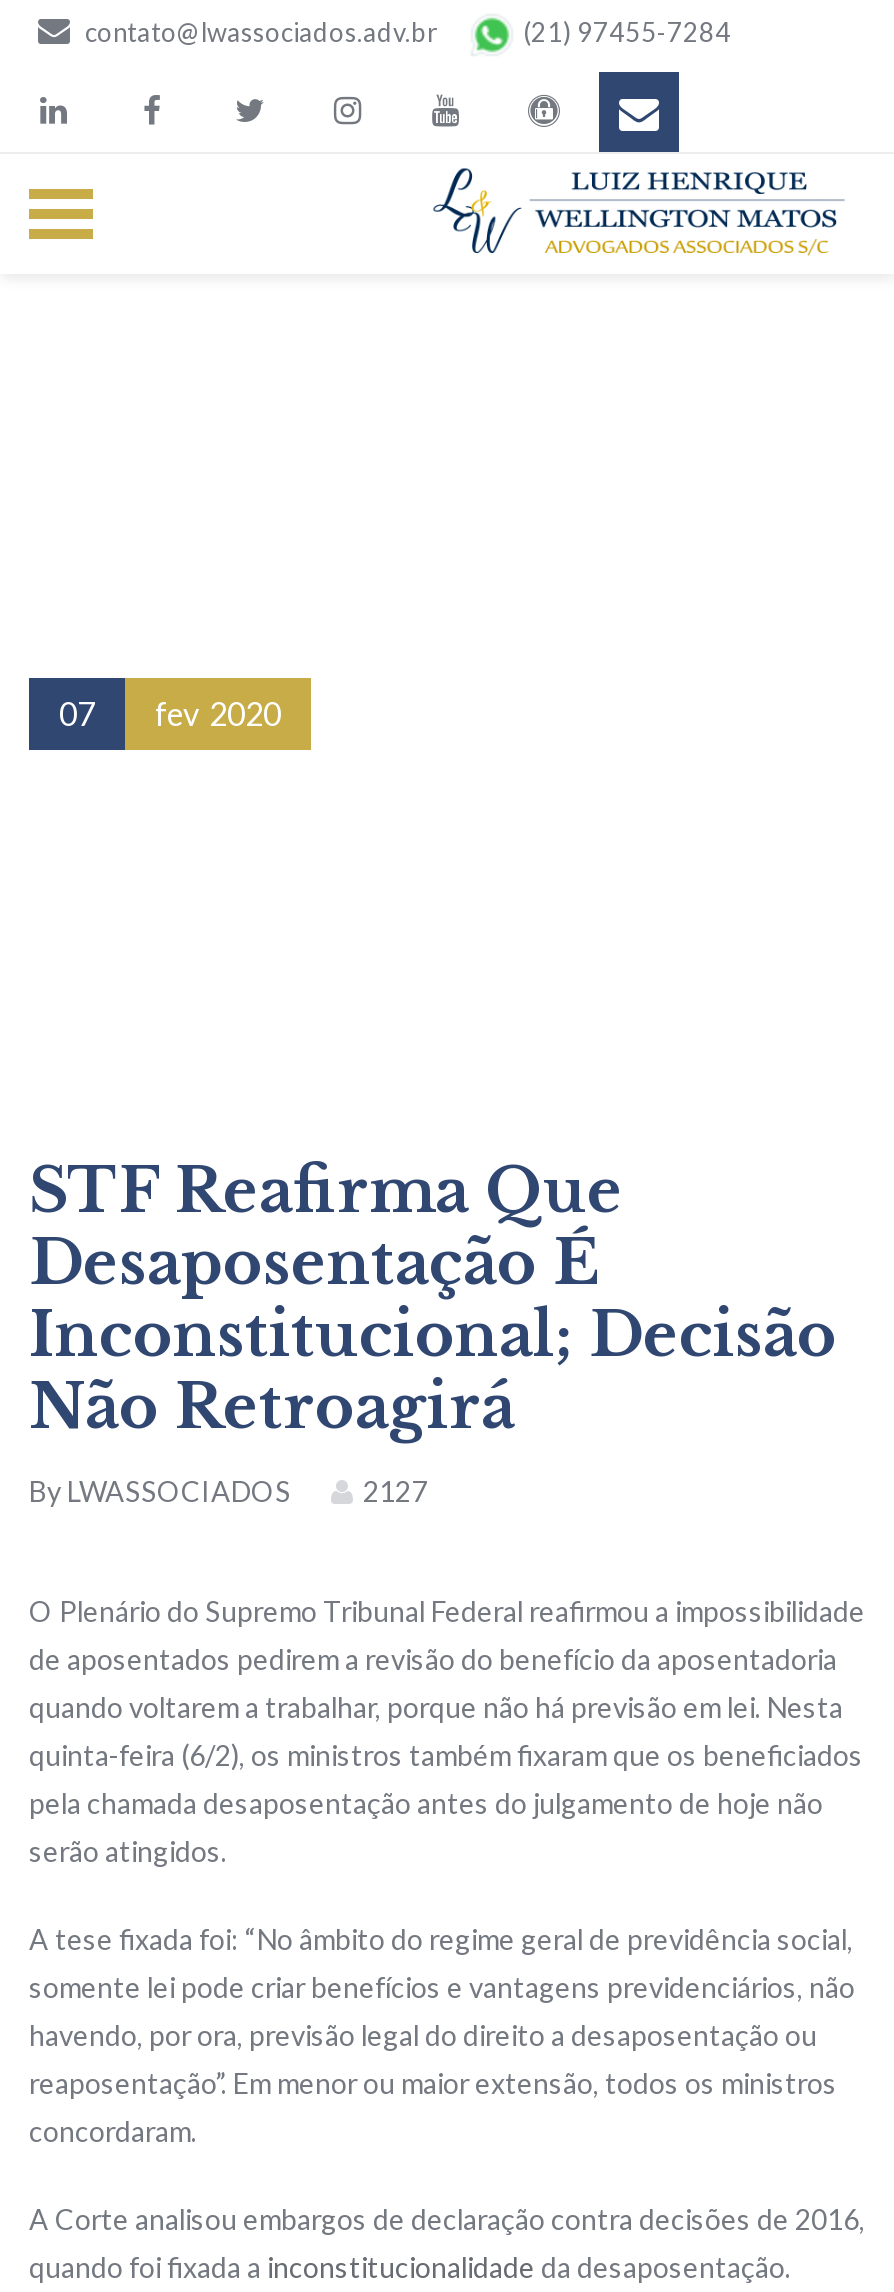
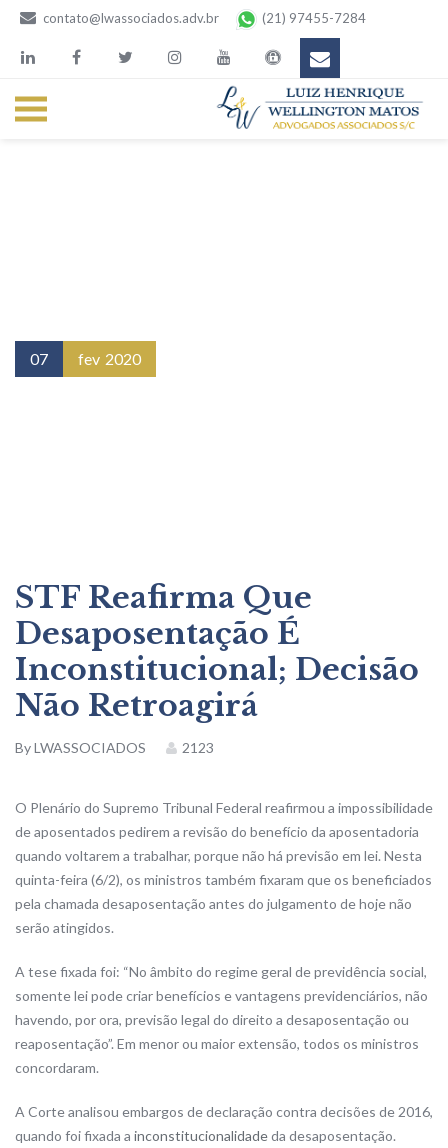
[363,1474,427,1508] 2127 -> [182,739,214,756] 2123

